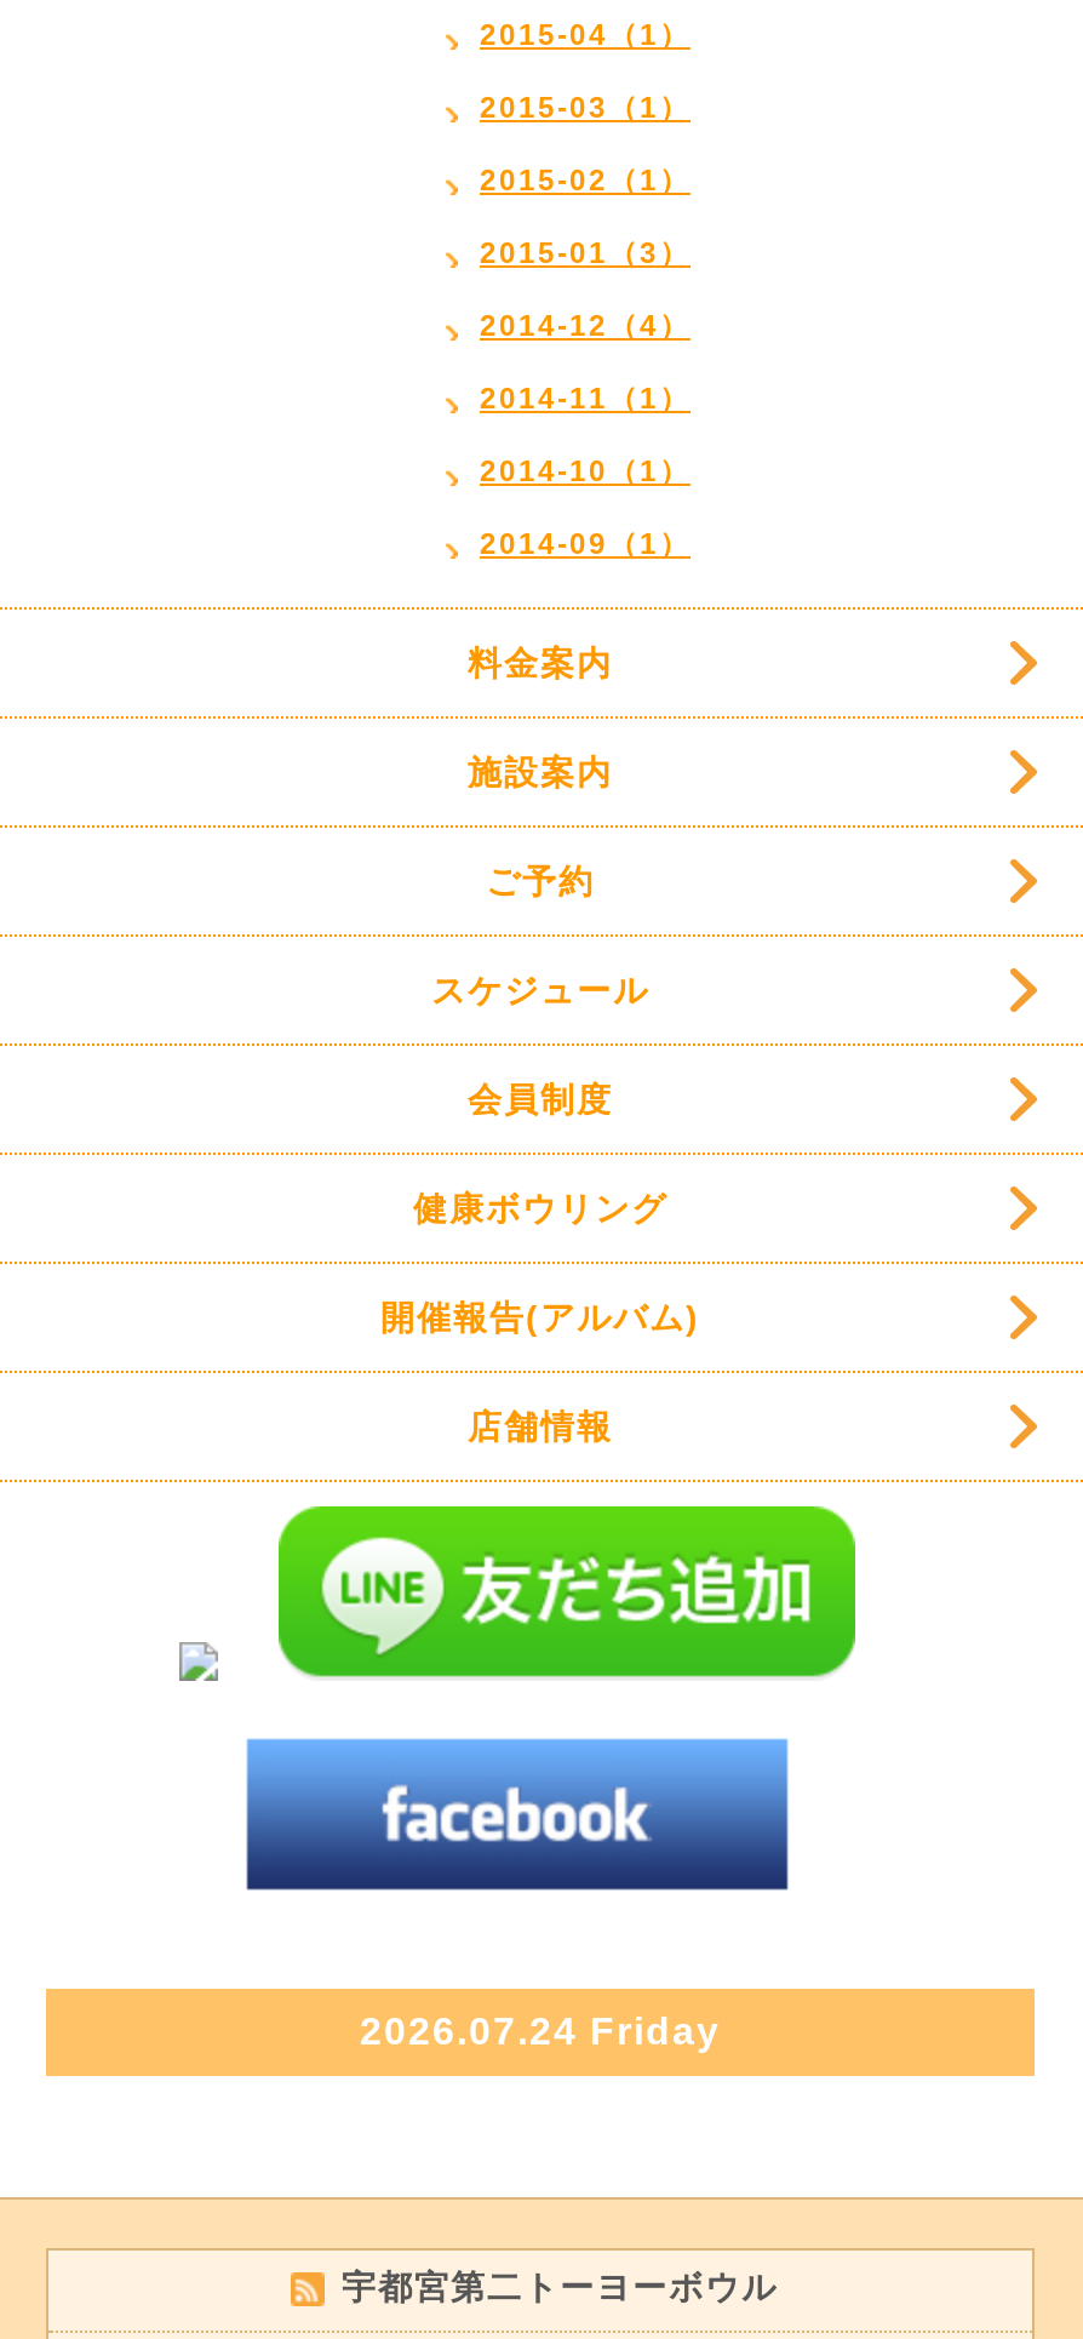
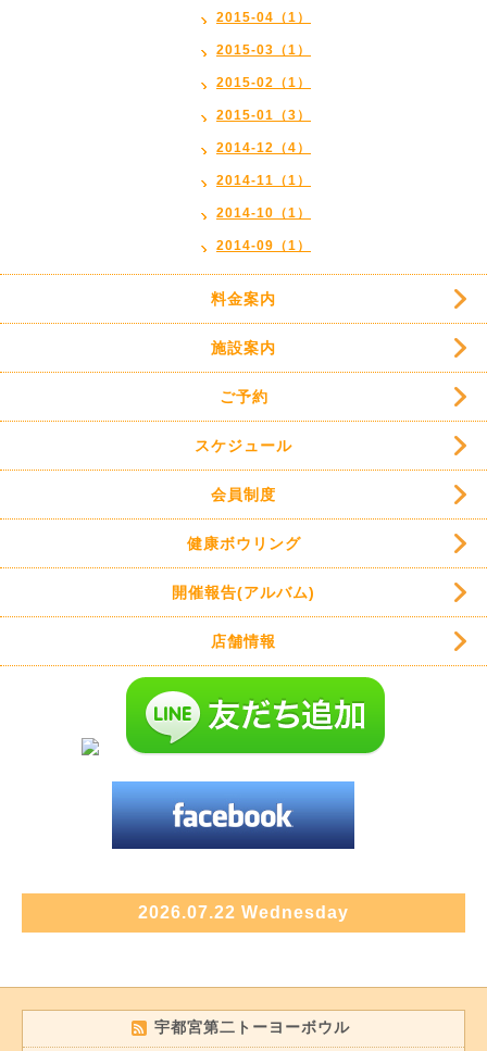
[360,2010,721,2051] 2026.07.24 Friday -> [138,903,349,921] 2026.07.22 Wednesday

